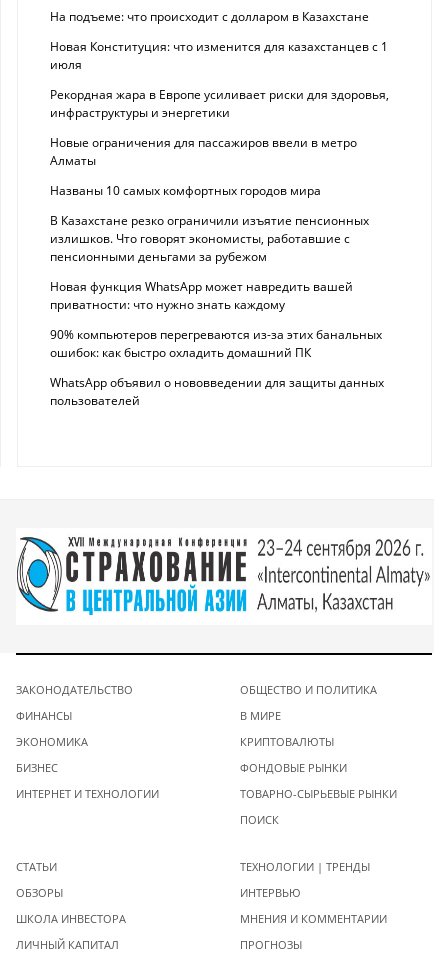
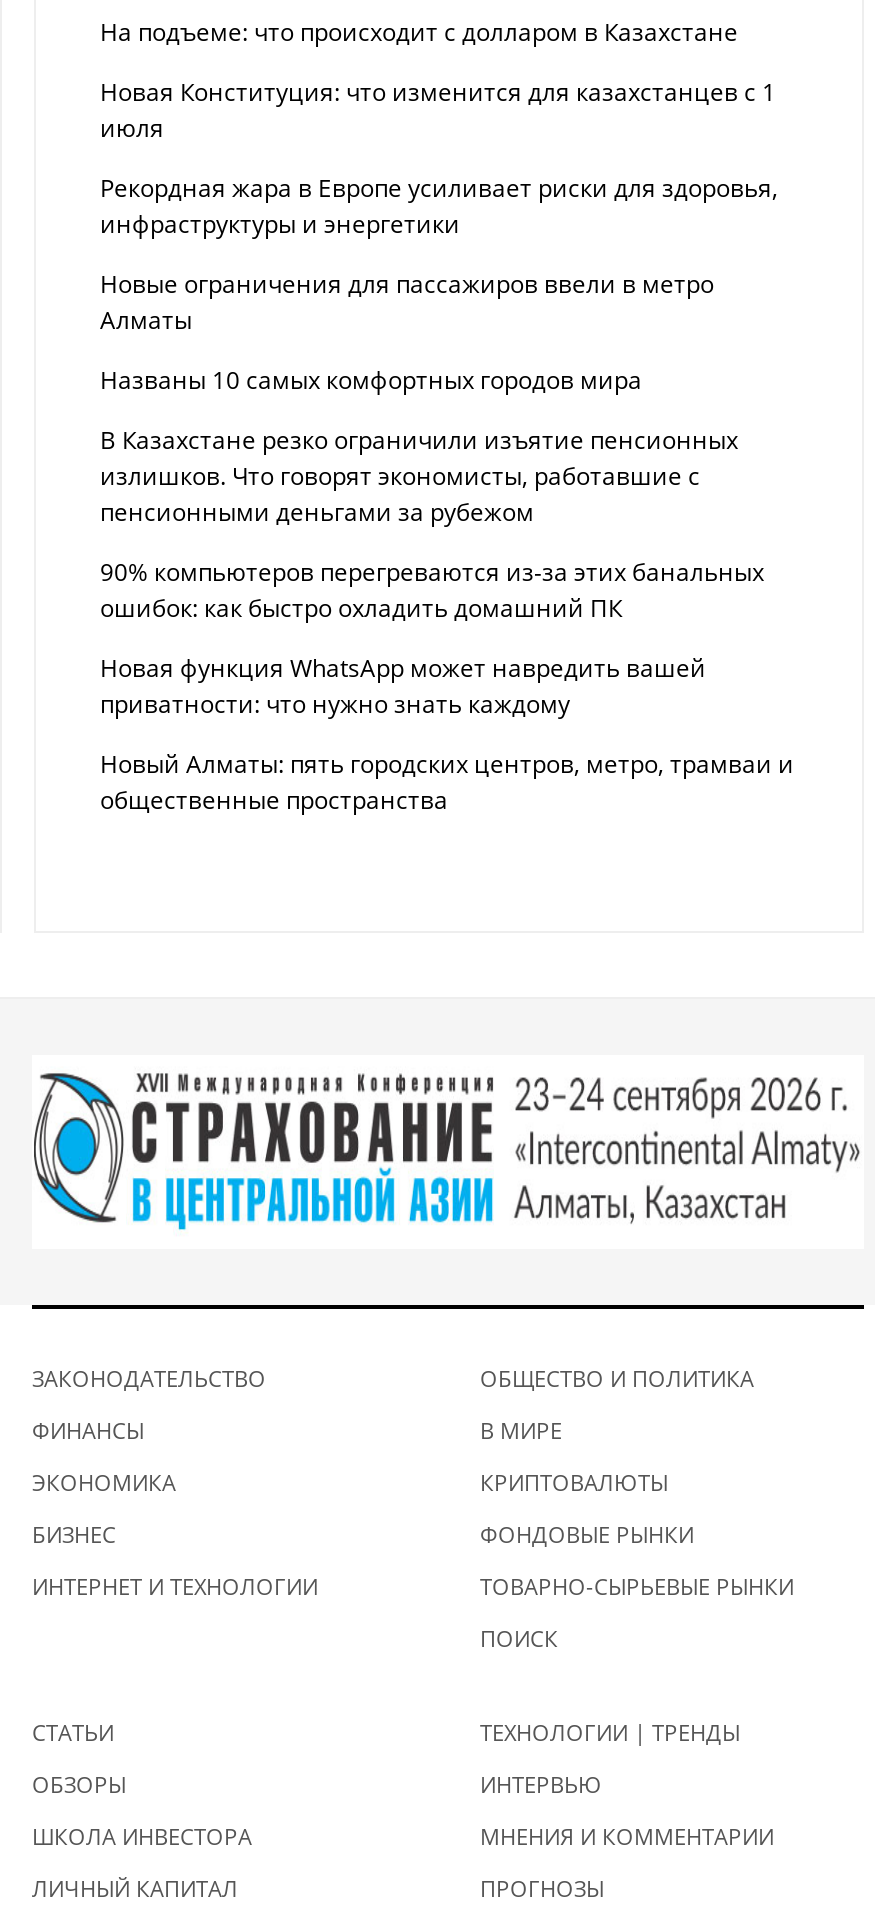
moved [50,278,353,313] -> [100,652,706,722]: Новая функция WhatsApp может навредить вашей | приватности: что нужно знать каждому
moved [50,326,382,361] -> [100,556,764,626]: 90% компьютеров перегреваются из-за этих банальных | ошибок: как быстро охладить домашний ПК
[50,374,384,409] WhatsApp объявил о нововведении для защиты данных | пользователей -> [100,748,794,818] Новый Алматы: пять городских центров, метро, трамваи и | общественные пространства

